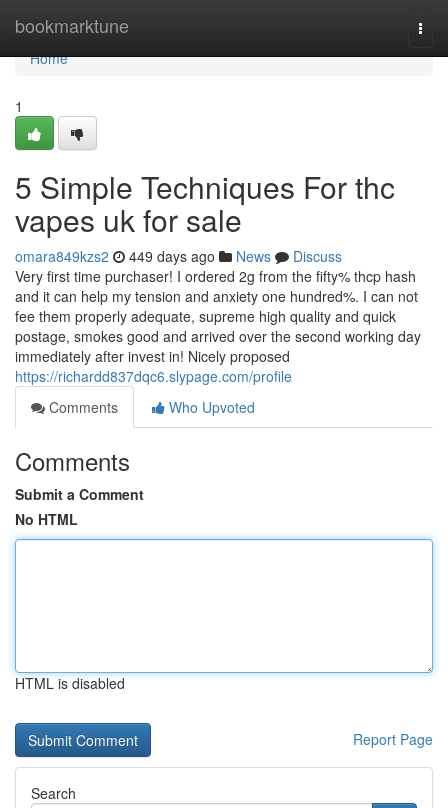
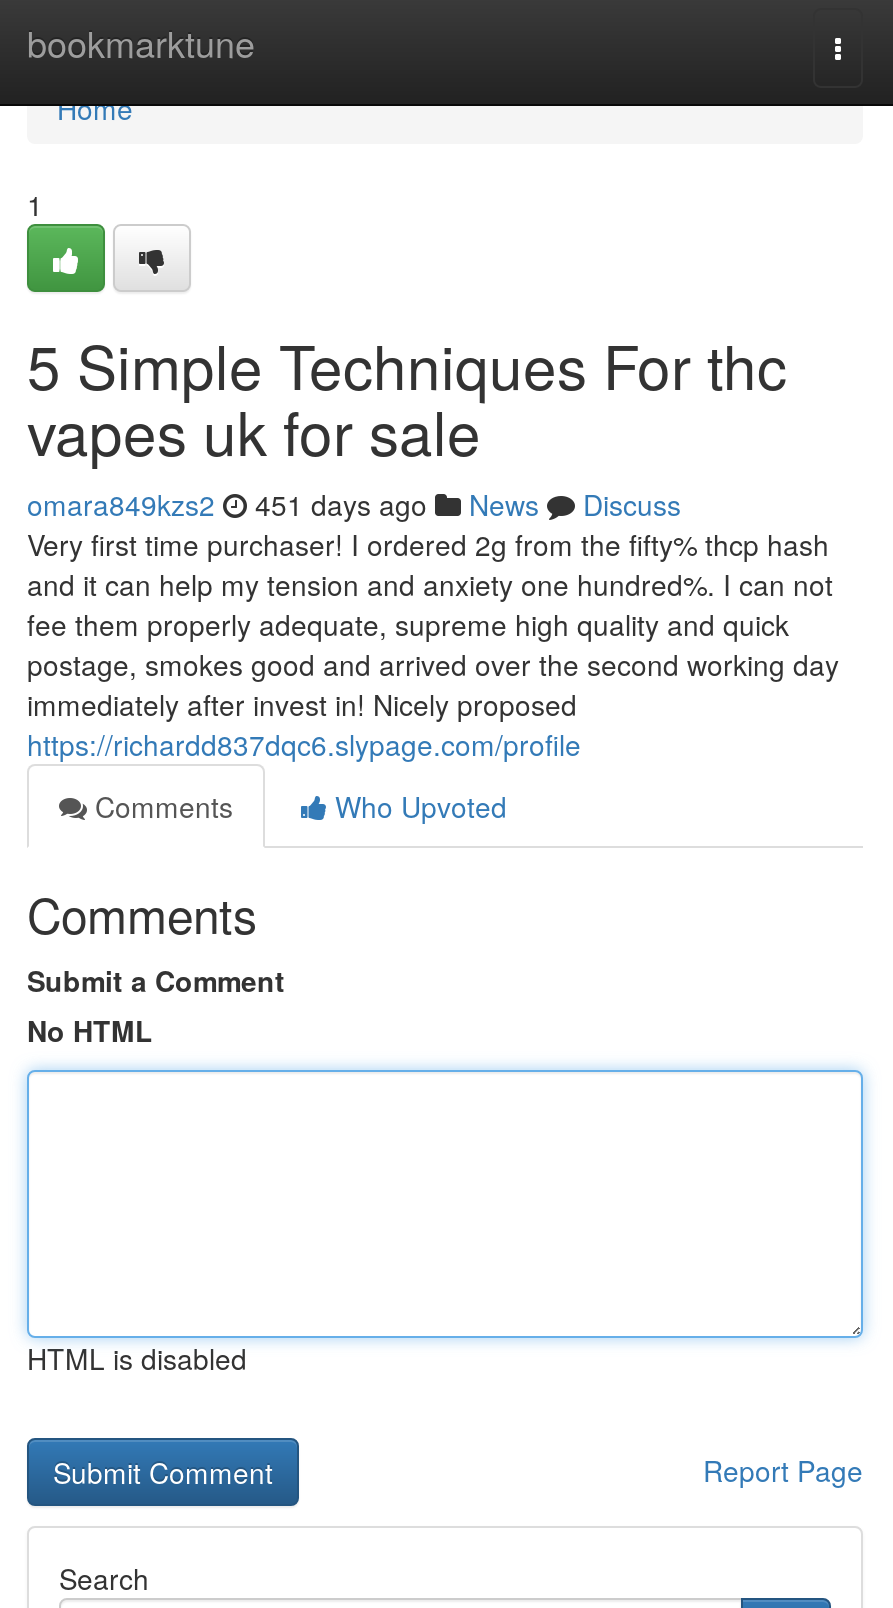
[15,246,342,266] omara849kzs2 449 days ago News Discuss -> [27,484,681,524] omara849kzs2 451 days ago News Discuss

